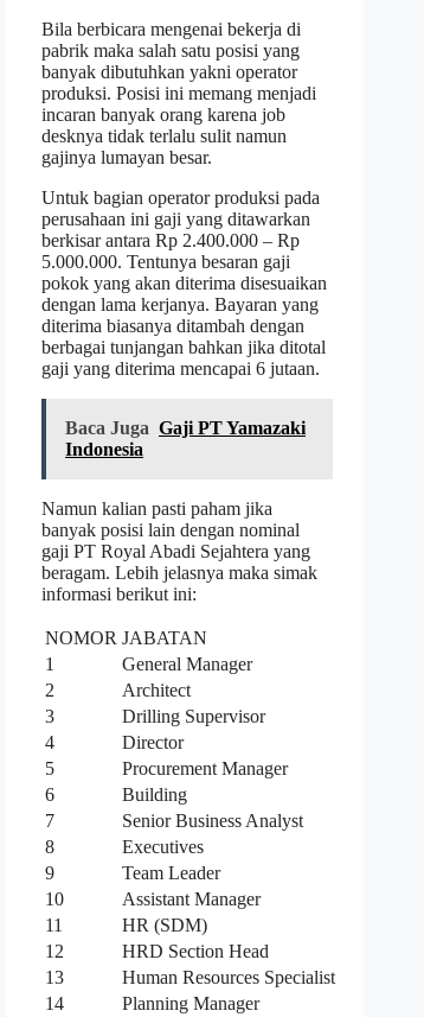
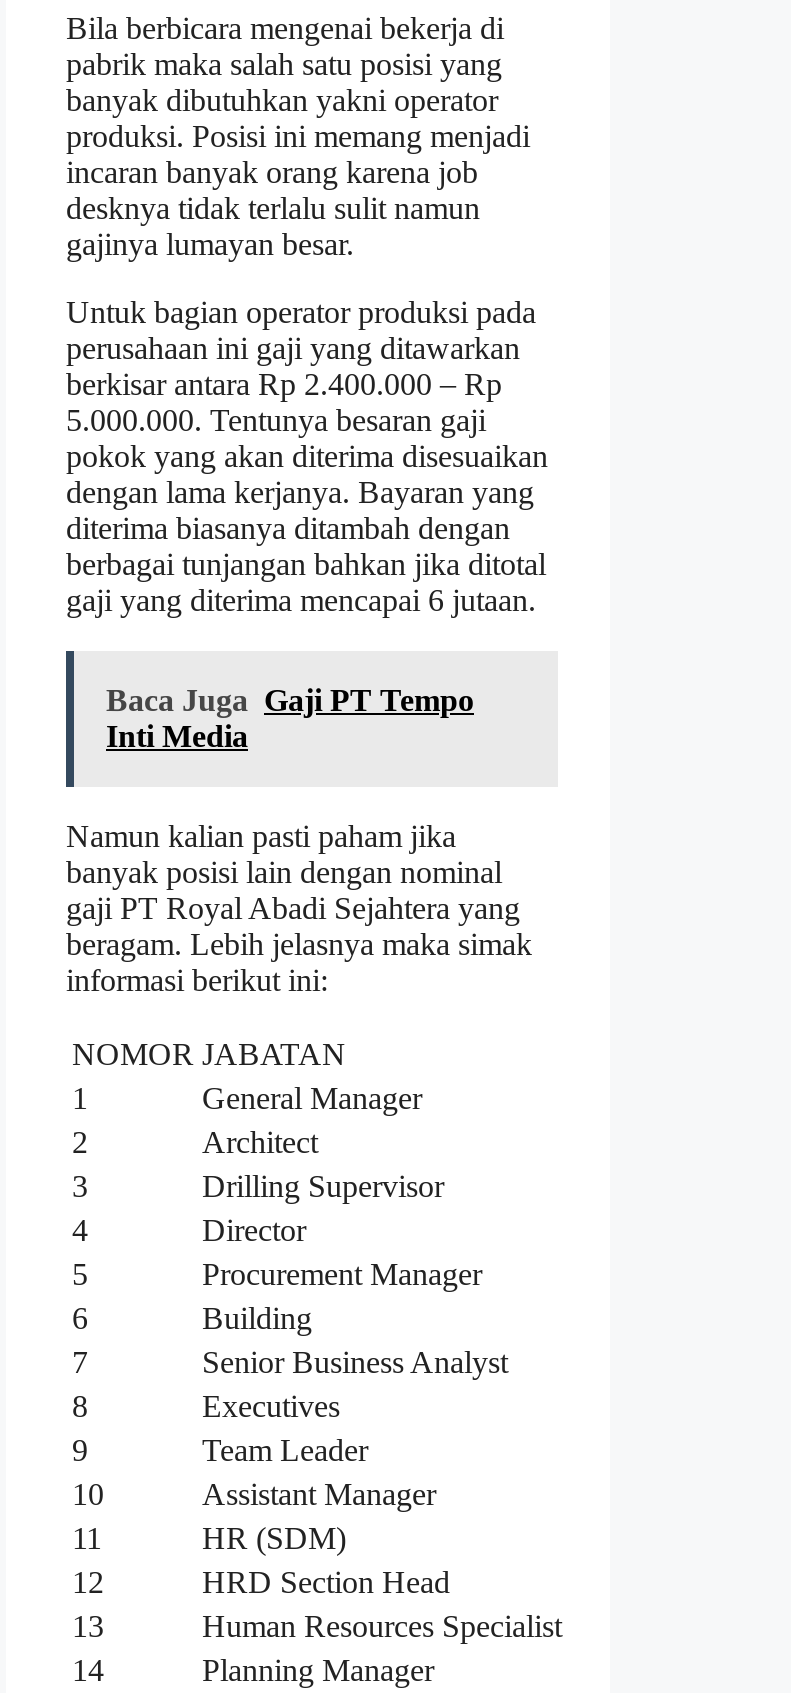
[65,417,306,459] Baca Juga Gaji PT Yamazaki | Indonesia -> [106,682,474,752] Baca Juga Gaji PT Tempo | Inti Media

